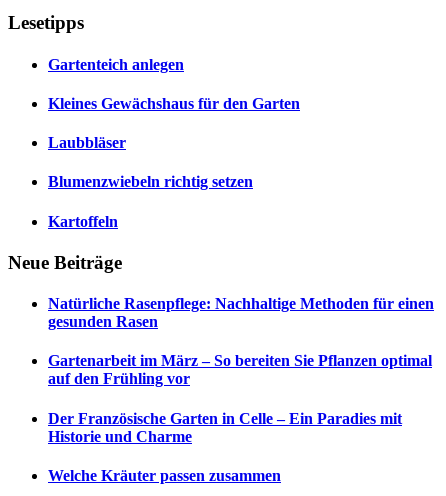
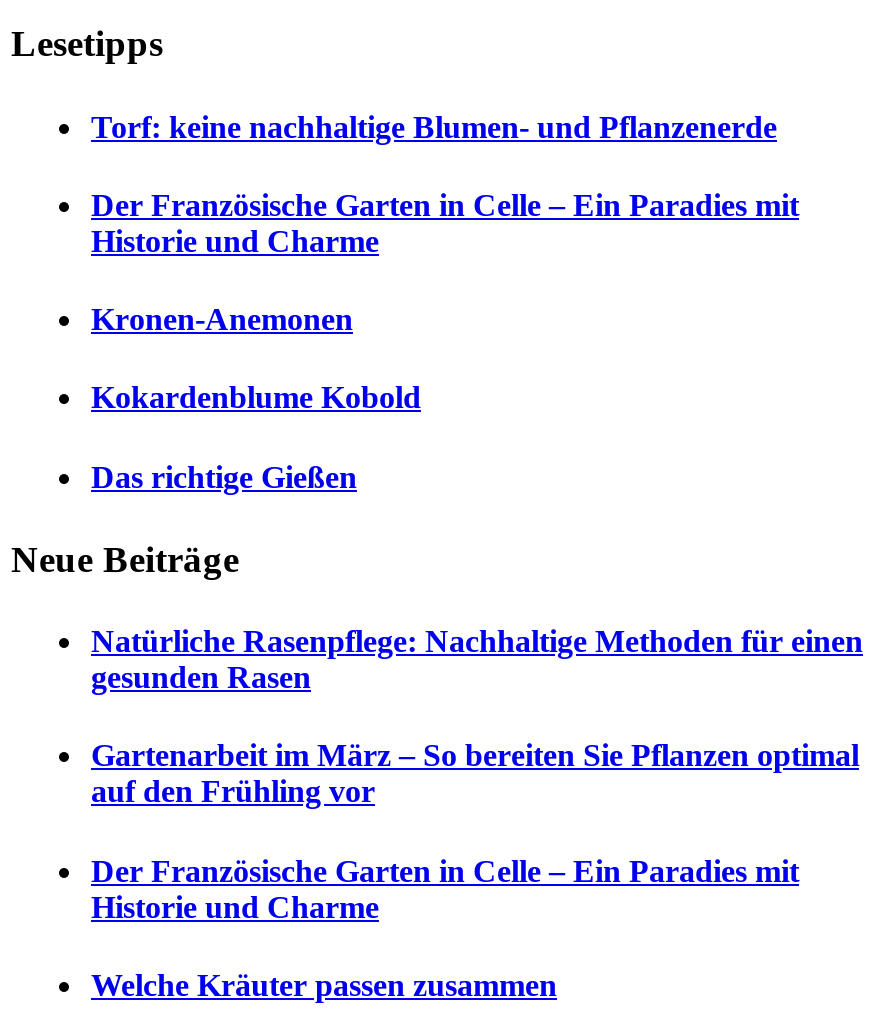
[48,56,184,73] Gartenteich anlegen -> [91,109,777,143] Torf: keine nachhaltige Blumen- und Pflanzenerde
[48,95,300,112] Kleines Gewächshaus für den Garten -> [91,188,799,258] Der Französische Garten in Celle – Ein Paradies mit | Historie und Charme
[48,134,126,151] Laubbläser -> [91,302,353,336] Kronen-Anemonen
[48,173,253,190] Blumenzwiebeln richtig setzen -> [91,381,421,415] Kokardenblume Kobold
[48,213,118,230] Kartoffeln -> [91,459,357,493] Das richtige Gießen

